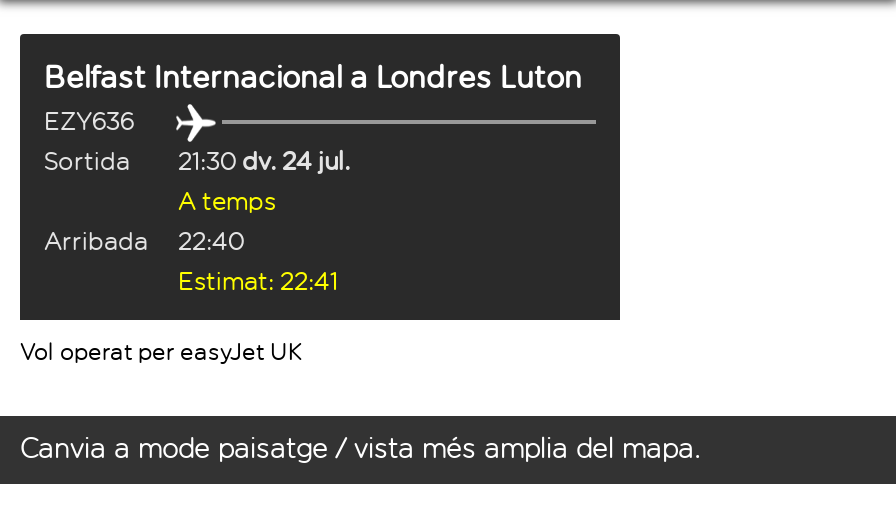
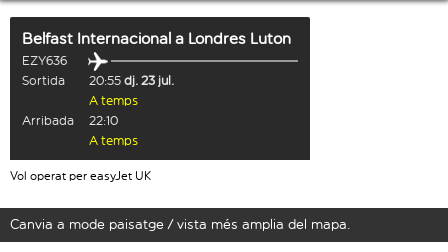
[44,146,350,176] Sortida 21:30 dv. 24 jul. -> [22,73,174,88] Sortida 20:55 dj. 23 jul.
[178,226,338,296] 22:40 | Estimat: 22:41 -> [89,113,138,148] 22:10 | A temps

